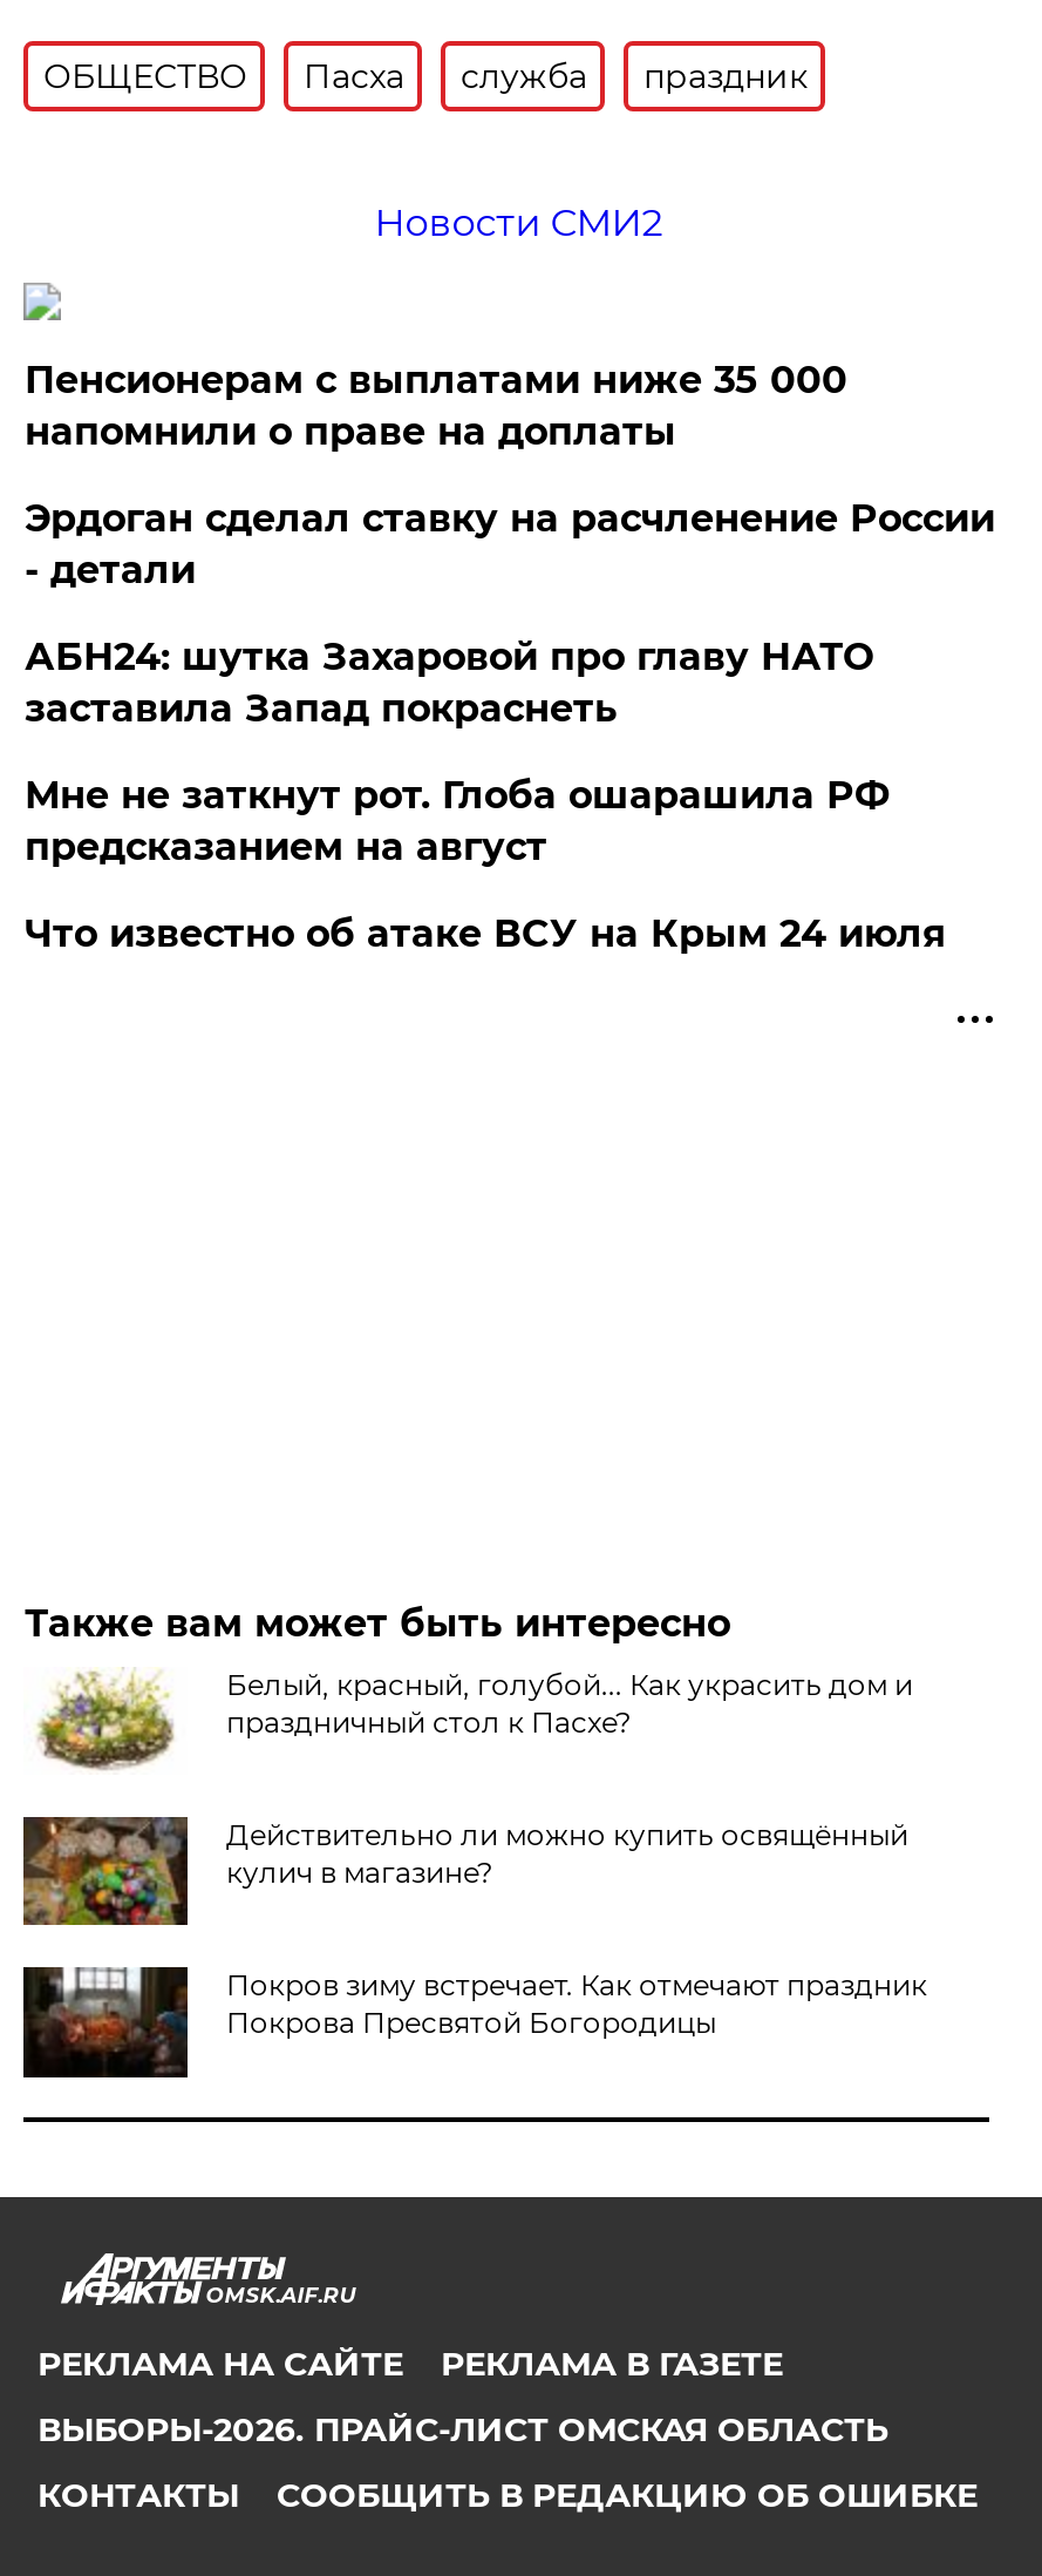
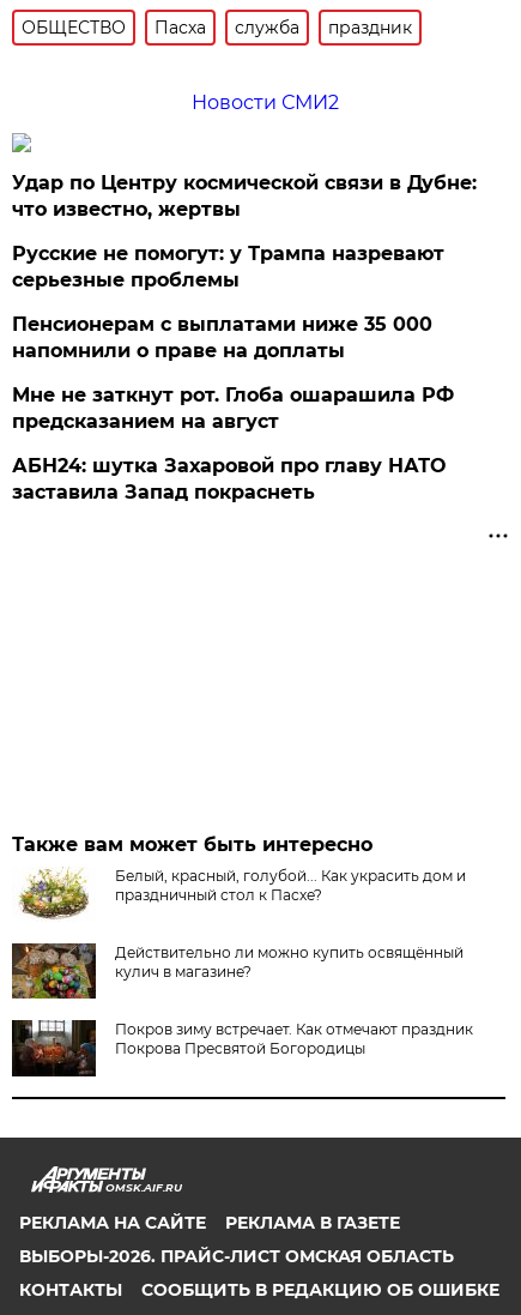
none -> [12,171,477,291] Удар по Центру космической связи в Дубне: | что известно, жертвы | Русские не помогут: у Трампа назревают | серьезные проблемы
moved [24,358,847,454] -> [12,313,433,362]: Пенсионерам с выплатами ниже 35 000 | напомнили о праве на доплаты
[24,496,995,592] Эрдоган сделал ставку на расчленение России | - детали -> none
moved [24,634,873,731] -> [12,454,446,503]: АБН24: шутка Захаровой про главу НАТО | заставила Запад покраснеть
[24,911,946,956] Что известно об атаке ВСУ на Крым 24 июля -> none

